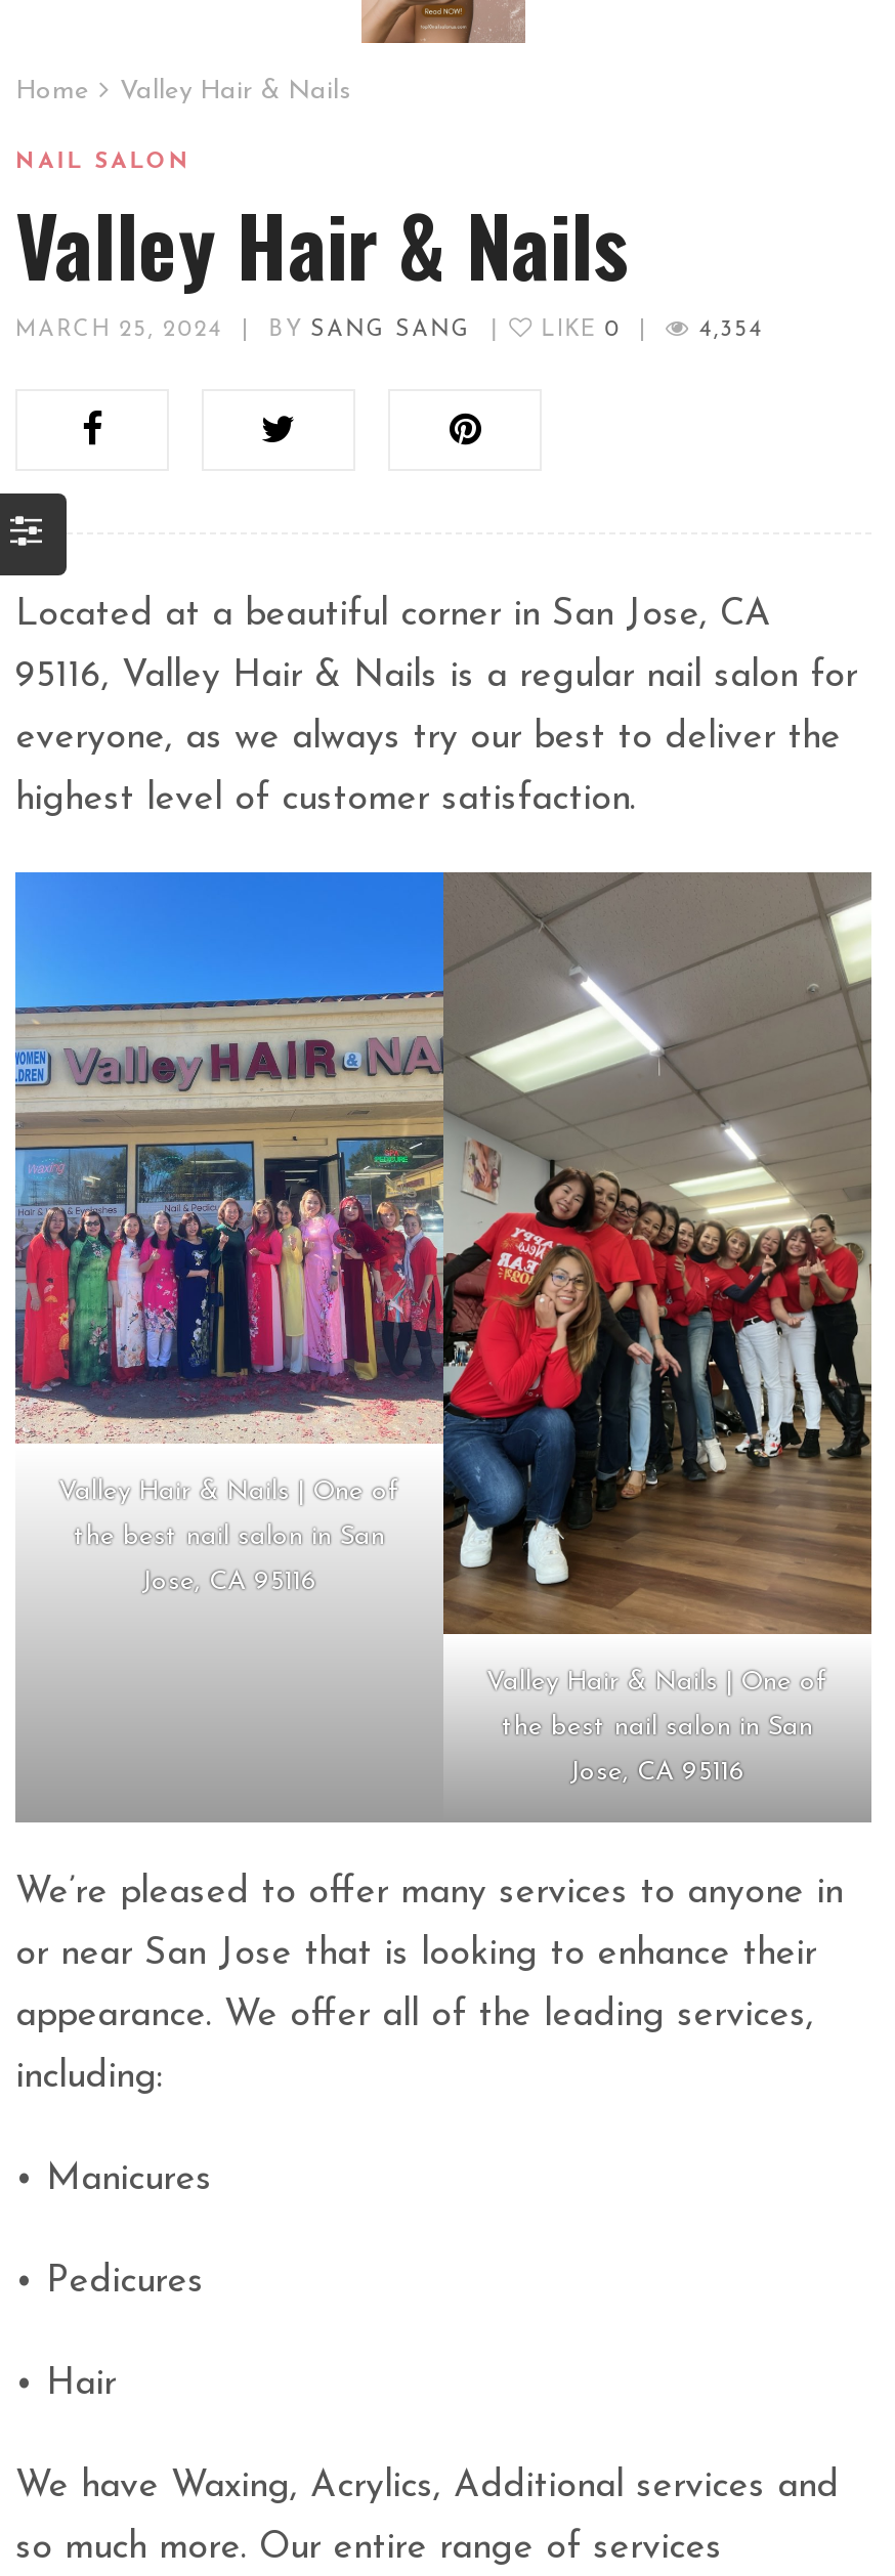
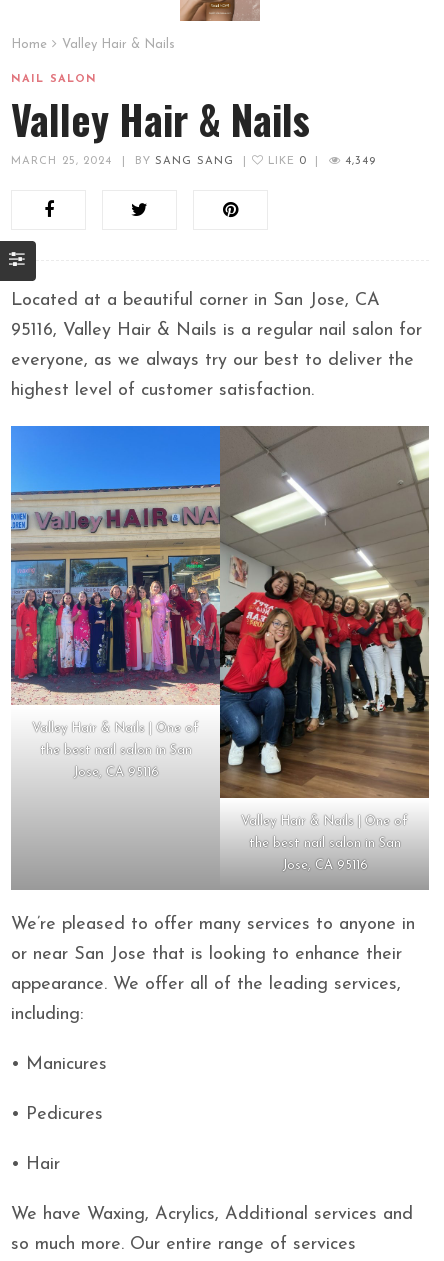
[699,319,764,342] 4,354 -> [345,156,376,167] 4,349

